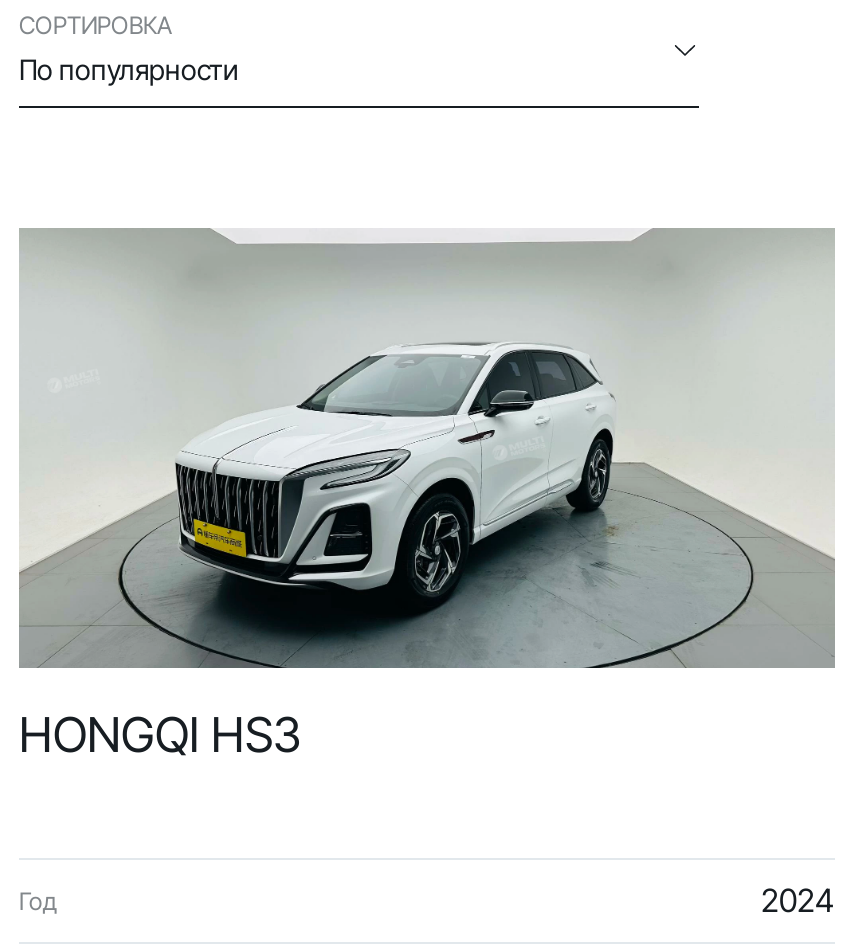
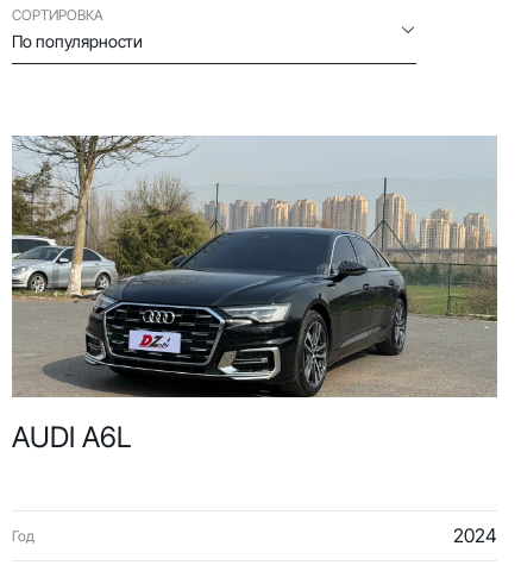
[19,230,835,764] [image] | HONGQI HS3 -> [11,136,498,454] [image] | AUDI A6L

